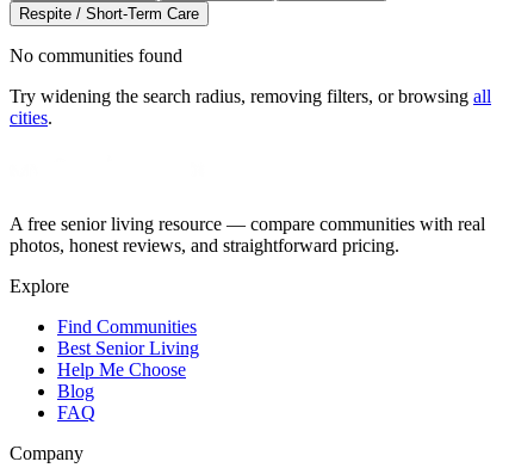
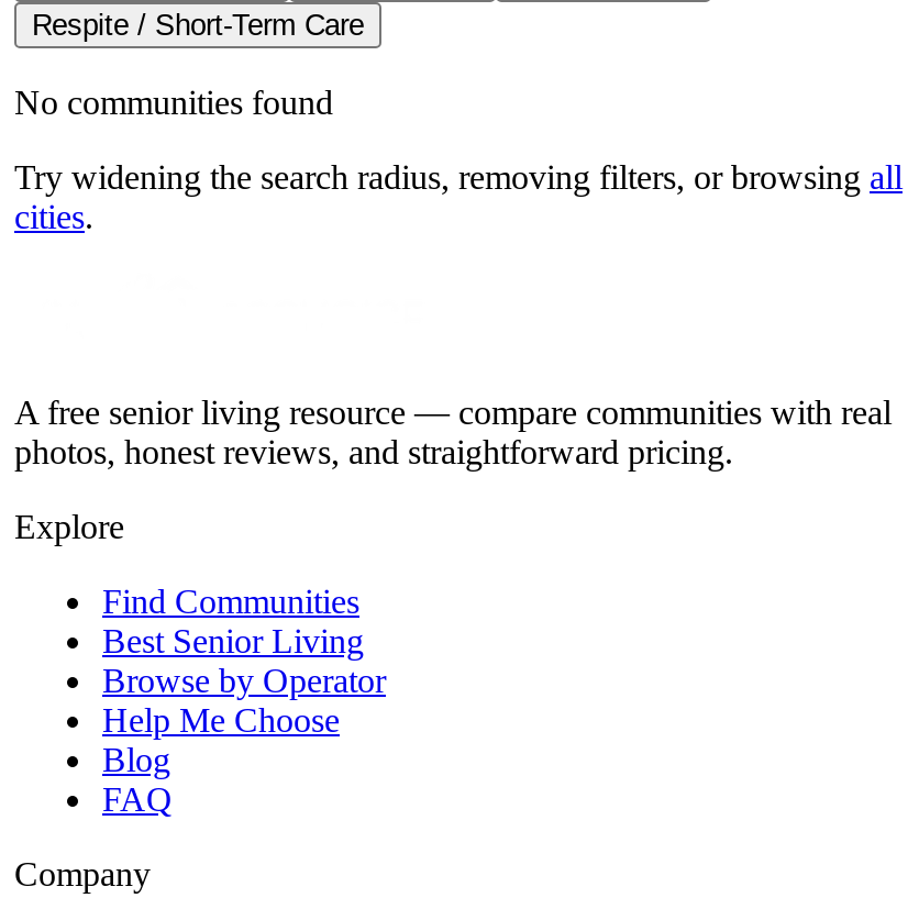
none -> [102,661,386,699] Browse by Operator

